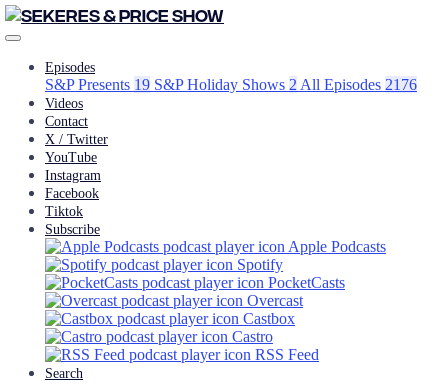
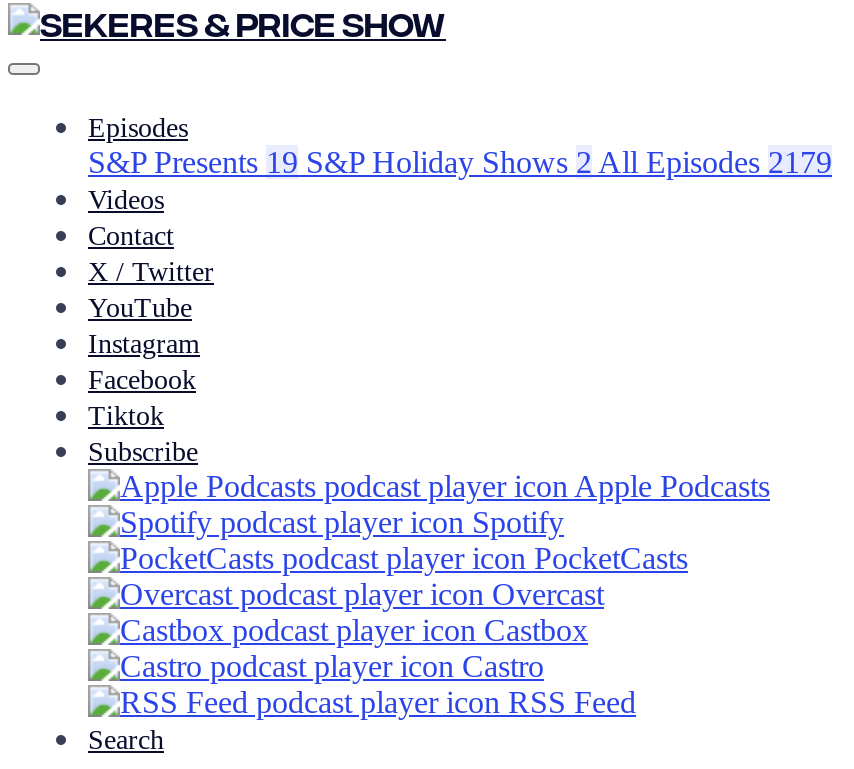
[45,76,417,93] S&P Presents 19 S&P Holiday Shows 2 All Episodes 2176 -> [88,145,832,179] S&P Presents 19 S&P Holiday Shows 2 All Episodes 2179

